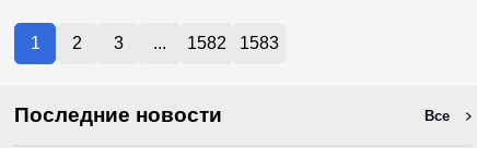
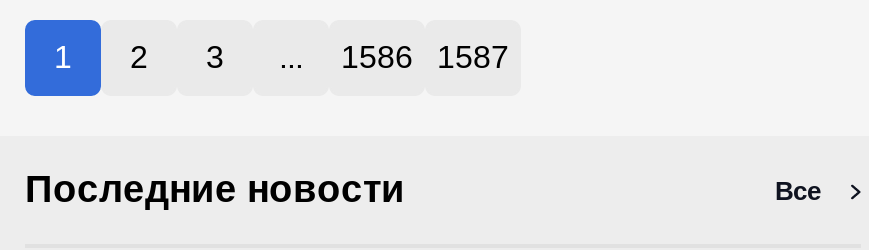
[187,34,226,52] 1582 -> [341,40,413,74] 1586
[240,34,279,52] 1583 -> [437,40,509,74] 1587

